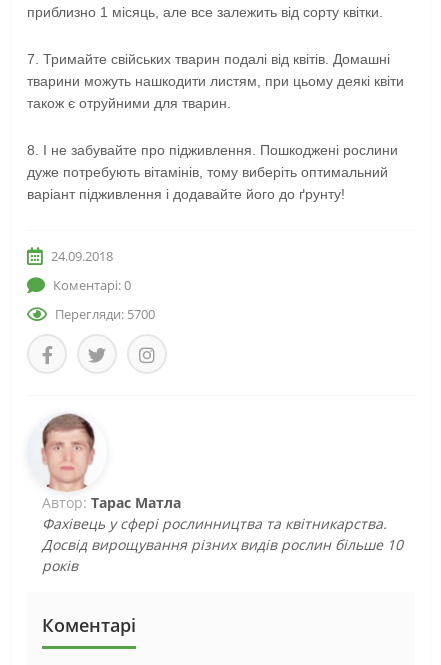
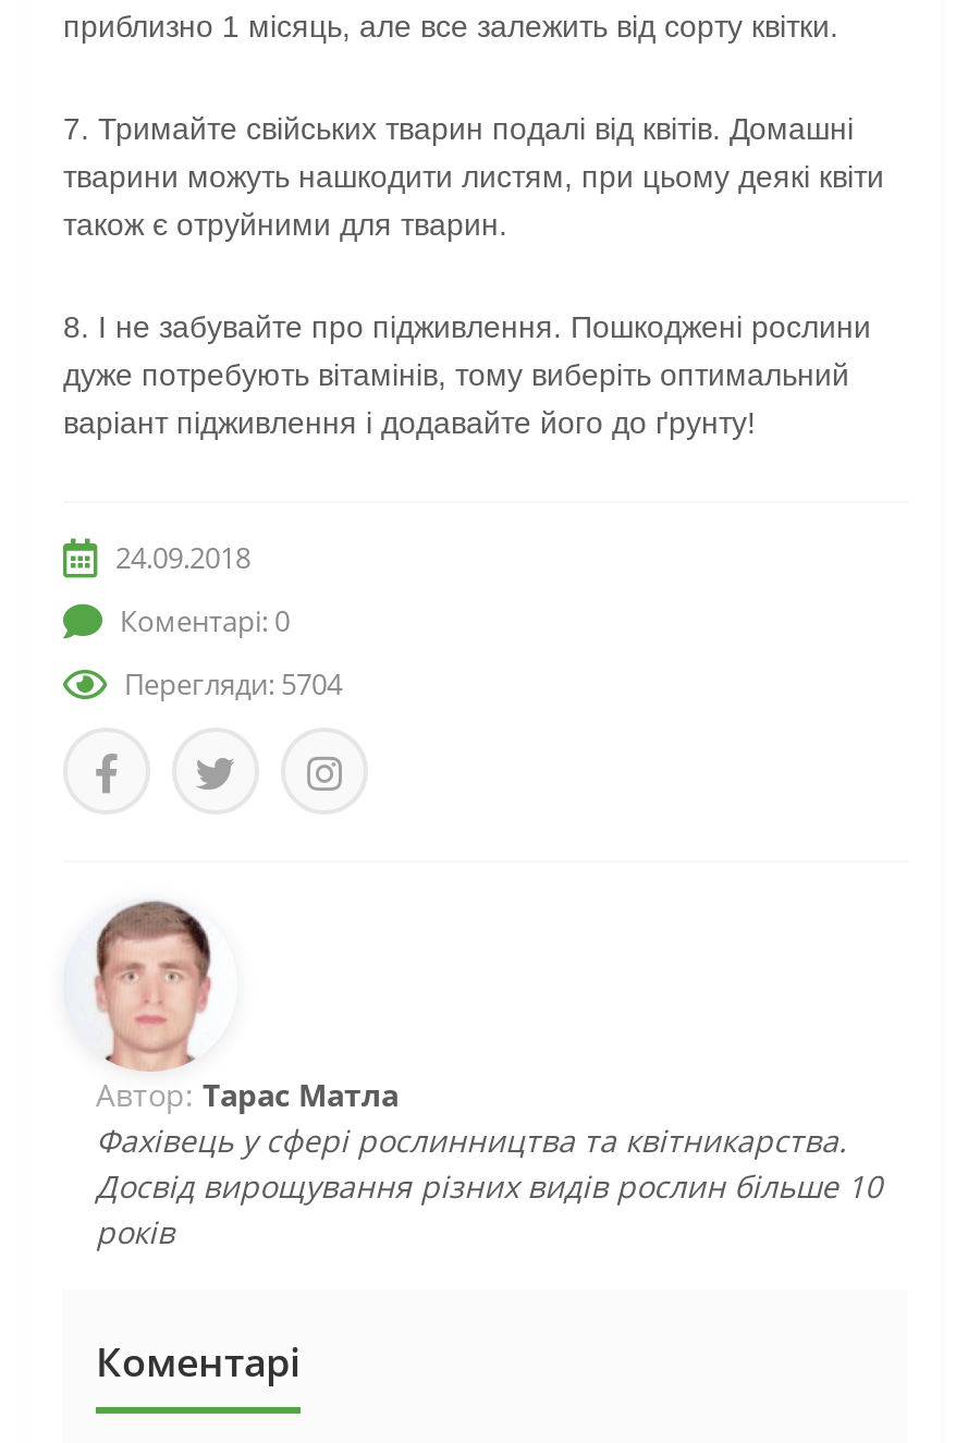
[55,305,155,323] Перегляди: 5700 -> [124,664,342,703] Перегляди: 5704

